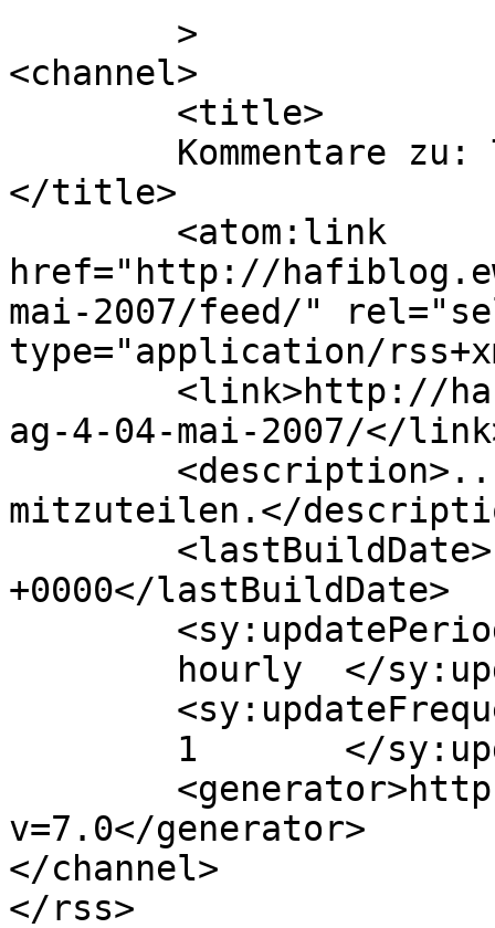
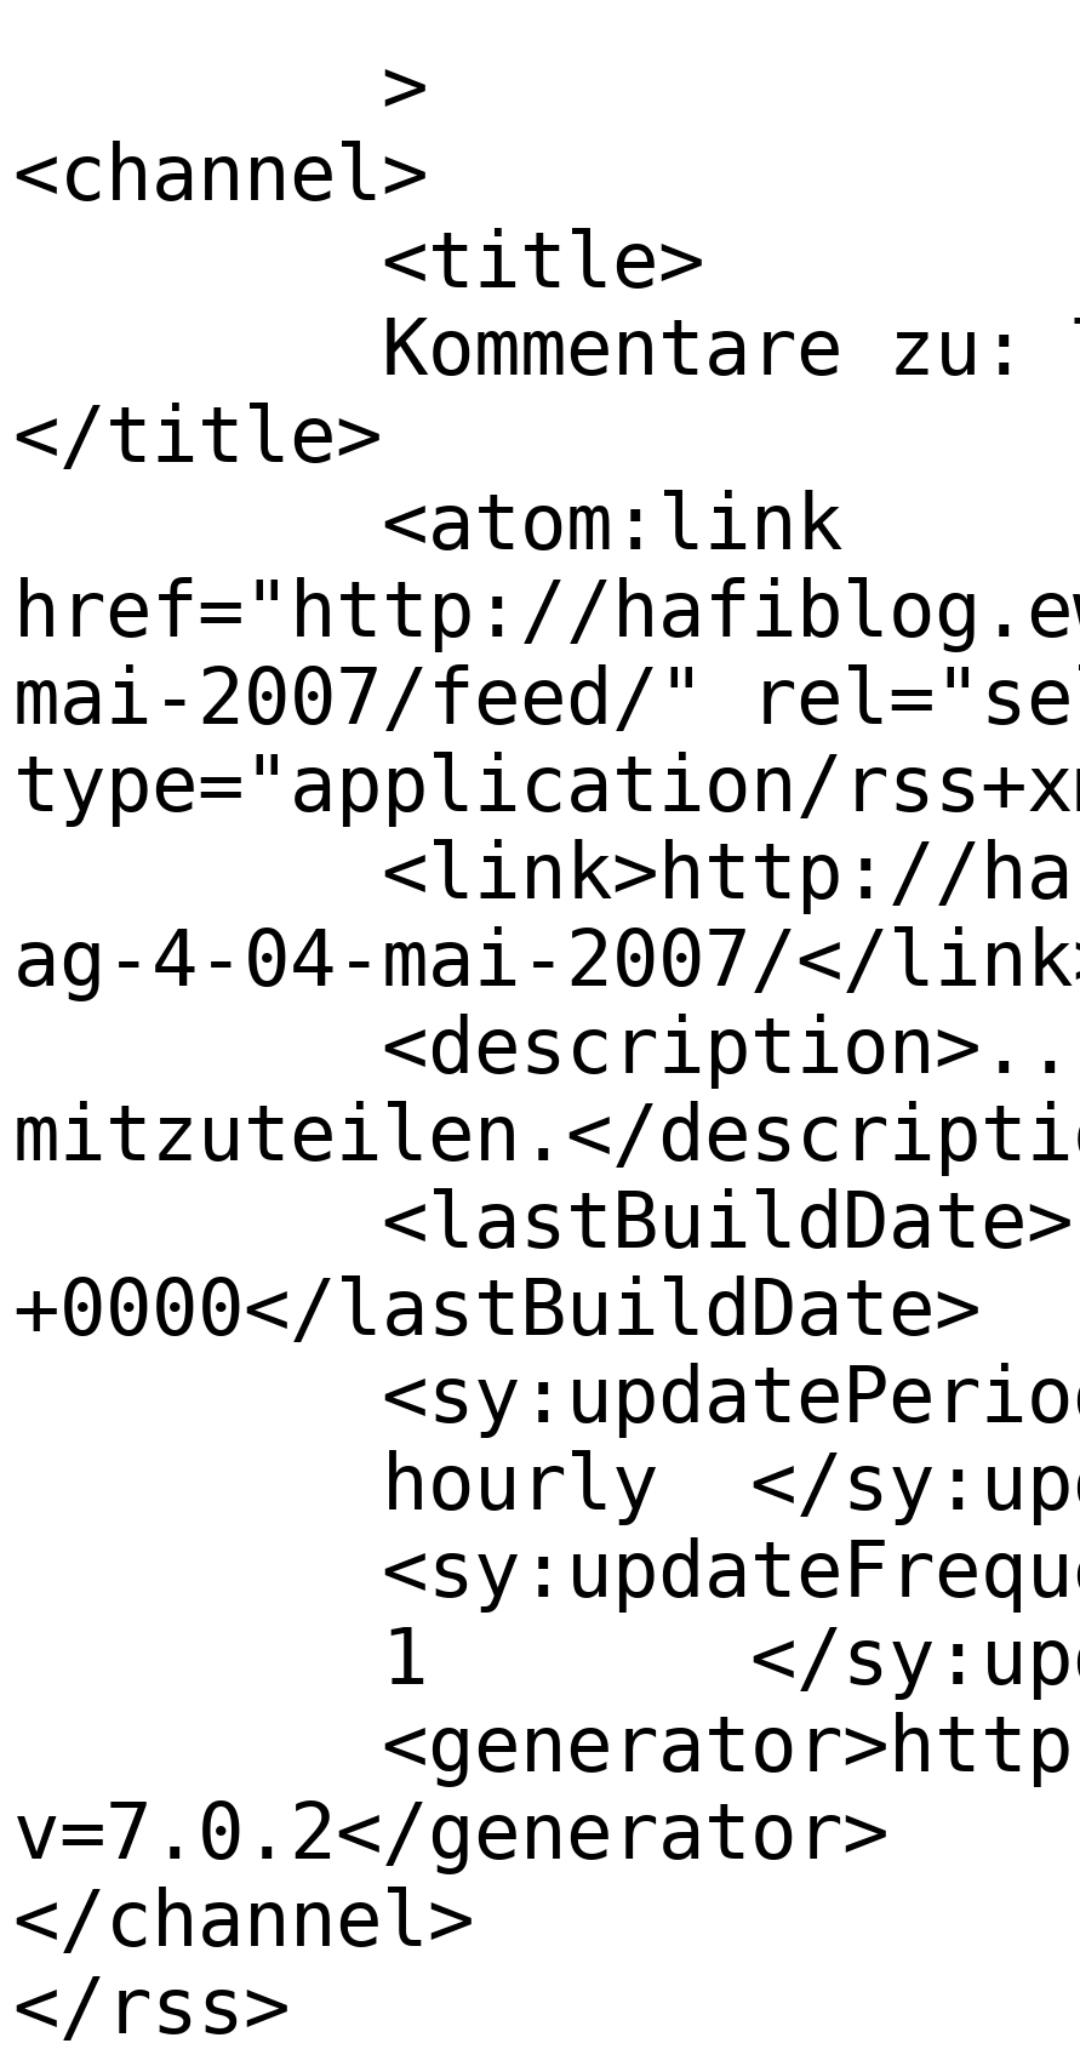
[9,809,366,848] v=7.0</generator> -> [13,1788,888,1876] v=7.0.2</generator>

